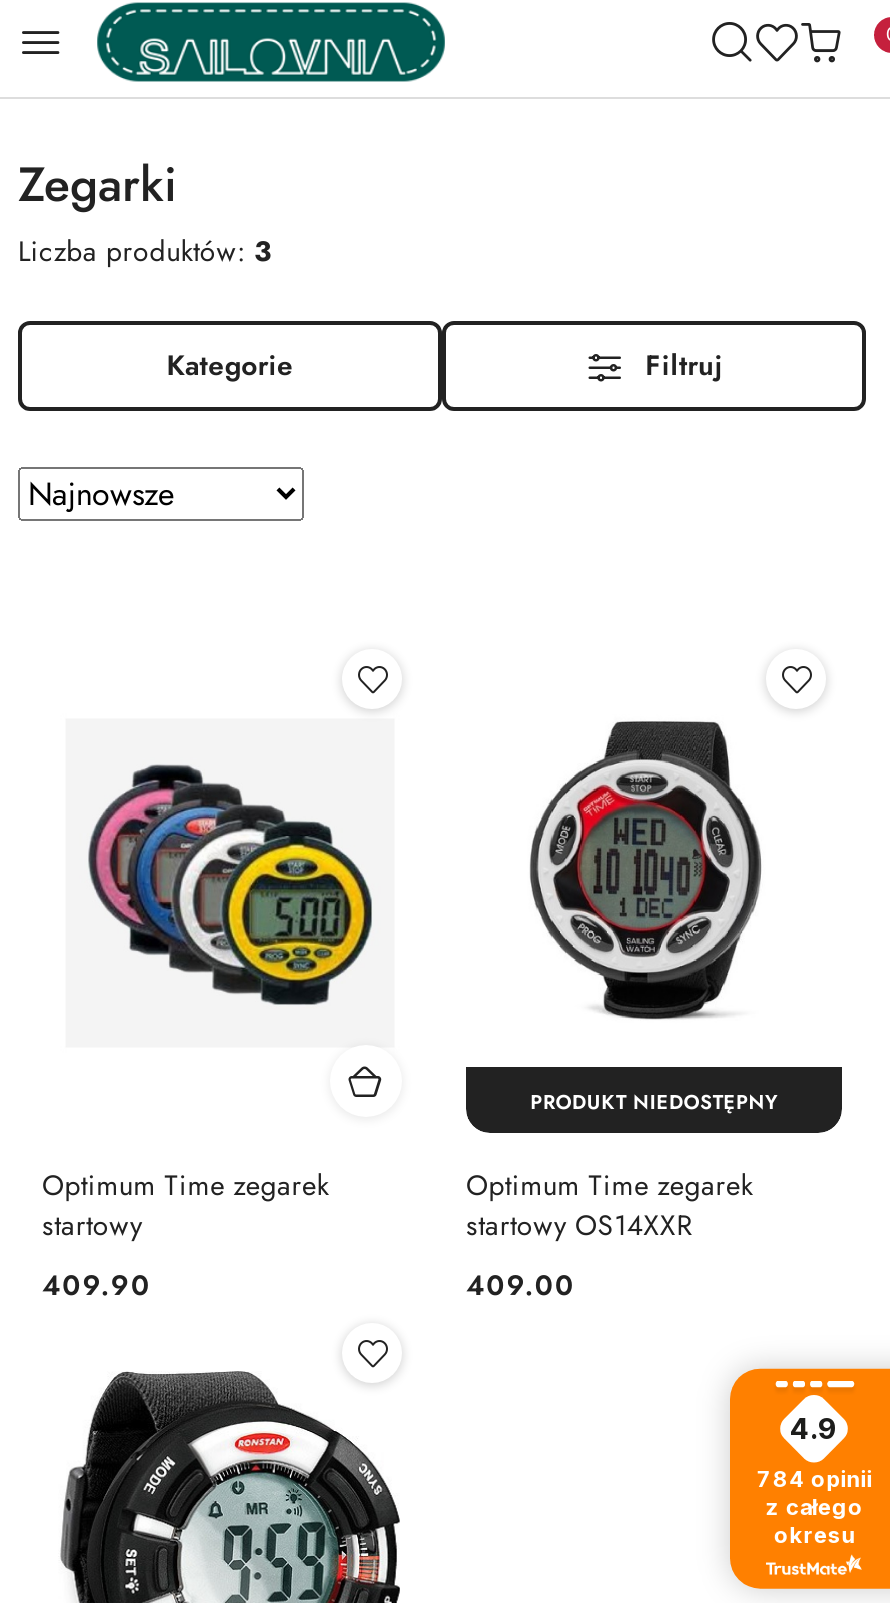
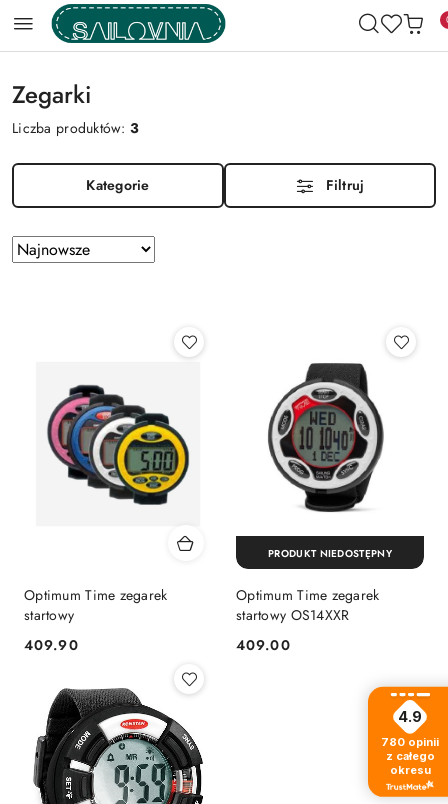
[757,1464,873,1492] 784 opinii -> [381,734,439,748] 780 opinii

